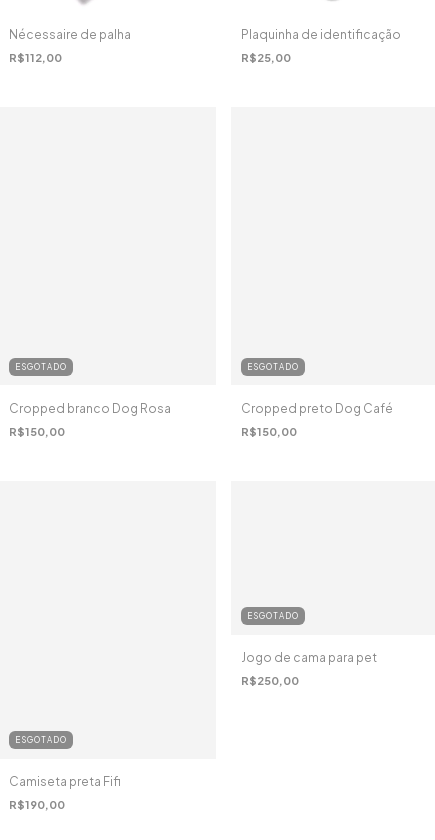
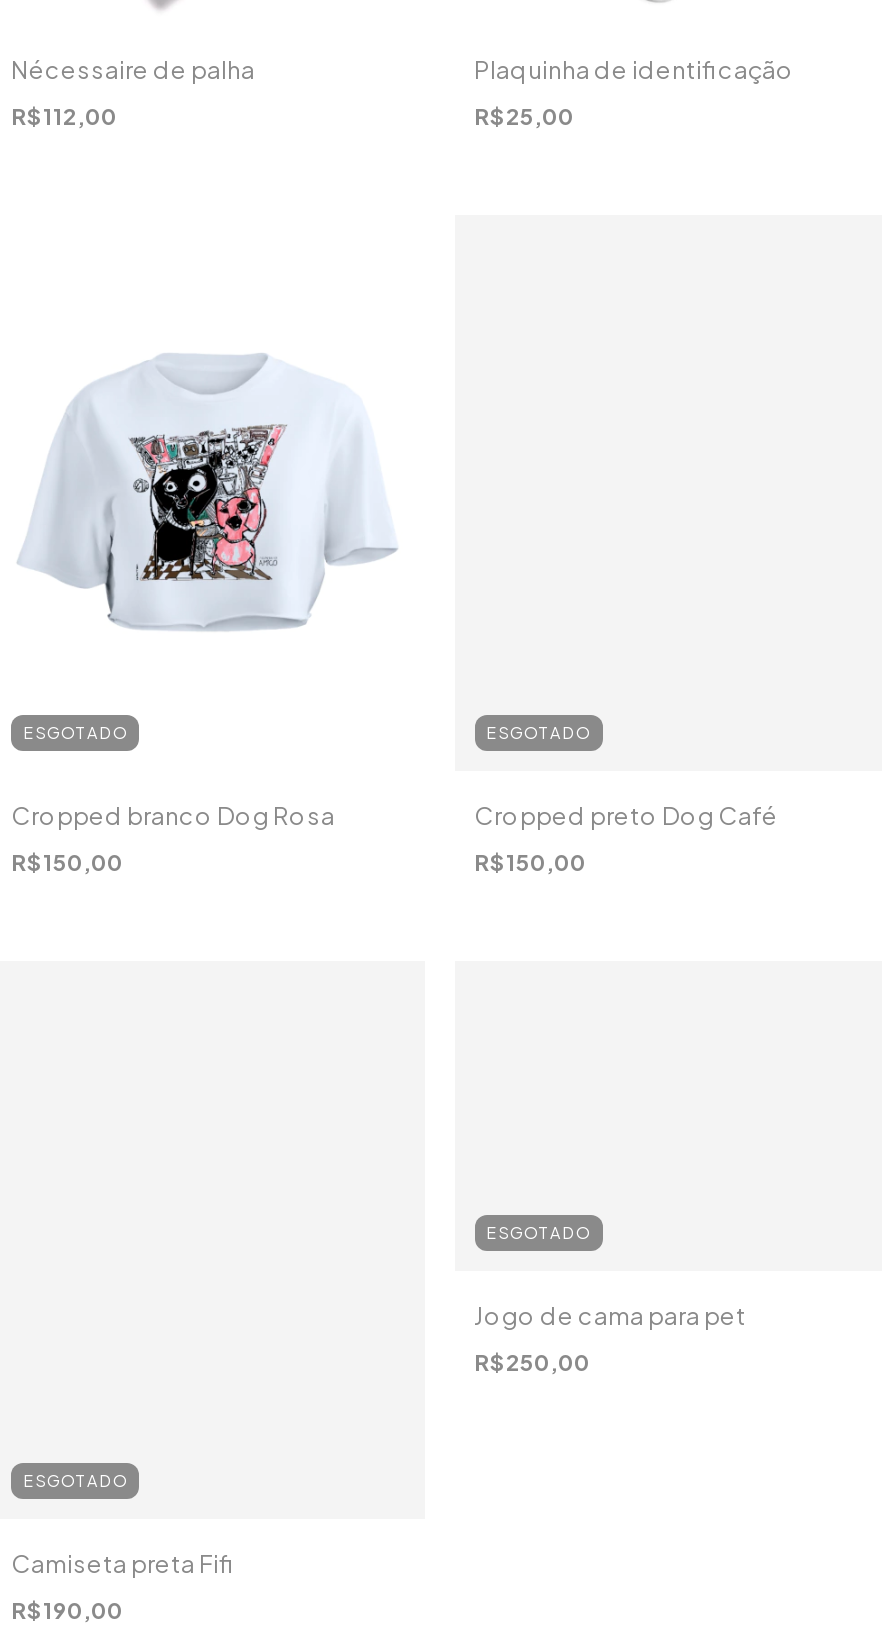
none -> [17,354,397,632] [image]

